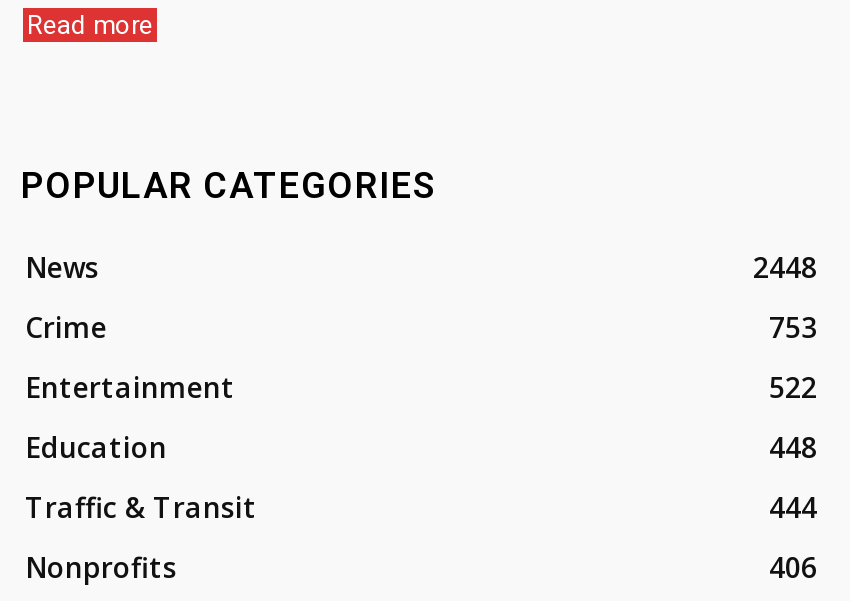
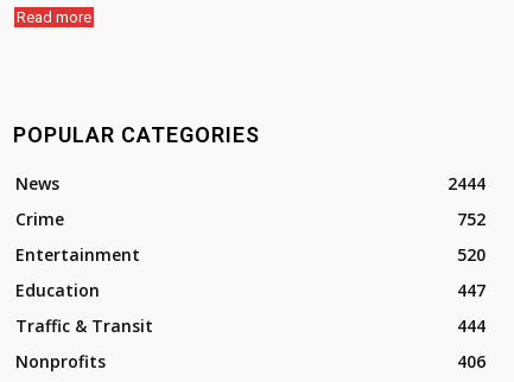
[753,248,817,286] 2448 -> [448,172,486,195] 2444
[769,308,817,346] 753 -> [457,208,486,230] 752
[769,368,817,406] 522 -> [457,243,486,266] 520
[769,428,817,466] 448 -> [457,279,486,302] 447

